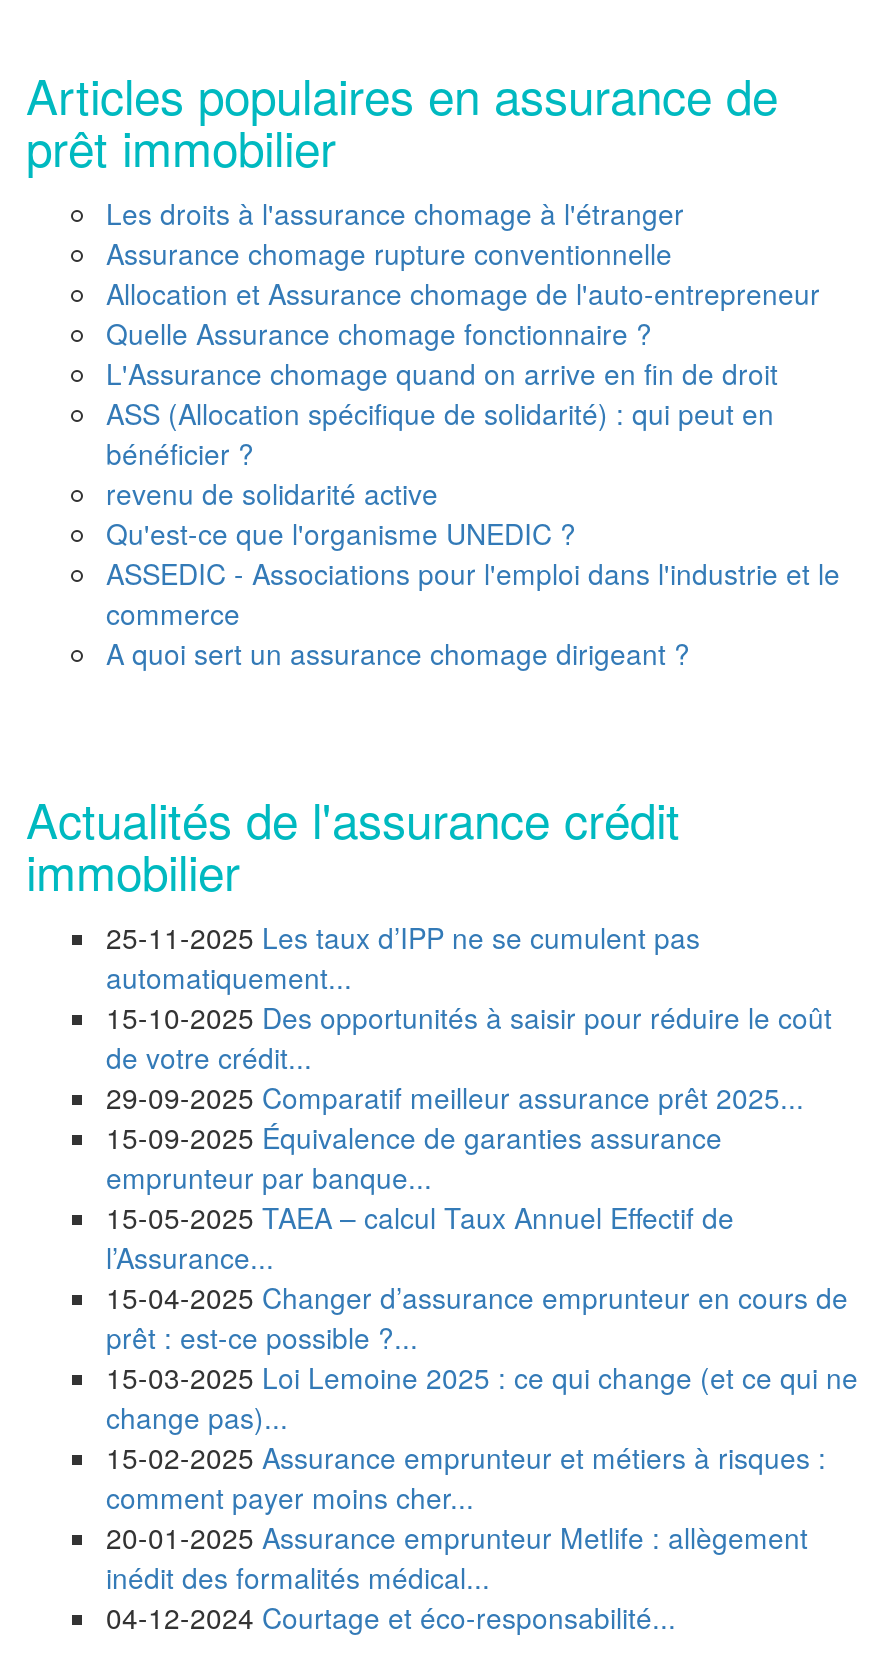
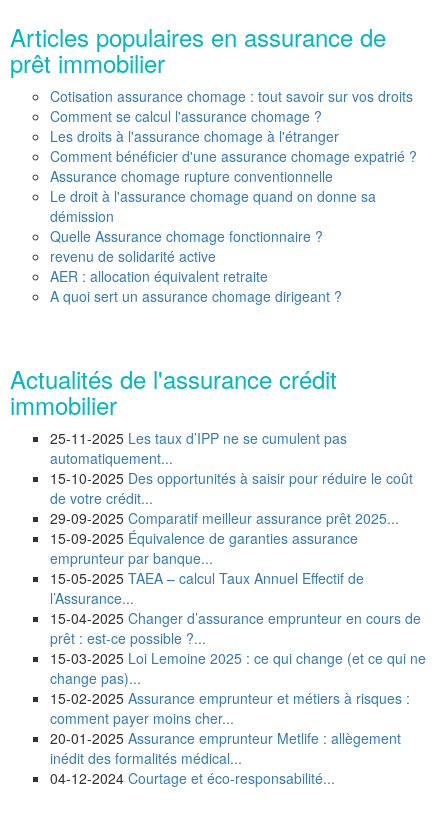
none -> [50,86,413,126] Cotisation assurance chomage : tout savoir sur vos droits | Comment se calcul l'assurance chomage ?
moved [106,193,684,233] -> [50,126,339,146]: Les droits à l'assurance chomage à l'étranger
none -> [50,146,417,166] Comment bénéficier d'une assurance chomage expatrié ?
moved [106,233,672,273] -> [50,166,333,186]: Assurance chomage rupture conventionnelle
[106,273,820,313] Allocation et Assurance chomage de l'auto-entrepreneur -> [50,186,376,226] Le droit à l'assurance chomage quand on donne sa | démission
moved [106,313,652,353] -> [50,226,323,246]: Quelle Assurance chomage fonctionnaire ?
[106,353,778,473] L'Assurance chomage quand on arrive en fin de droit | ASS (Allocation spécifique de solidarité) : qui peut en | bénéficier ? -> none
moved [106,473,438,513] -> [50,246,216,266]: revenu de solidarité active
[106,513,840,633] Qu'est-ce que l'organisme UNEDIC ? | ASSEDIC - Associations pour l'emploi dans l'industrie et le | commerce -> [50,266,268,286] AER : allocation équivalent retraite

